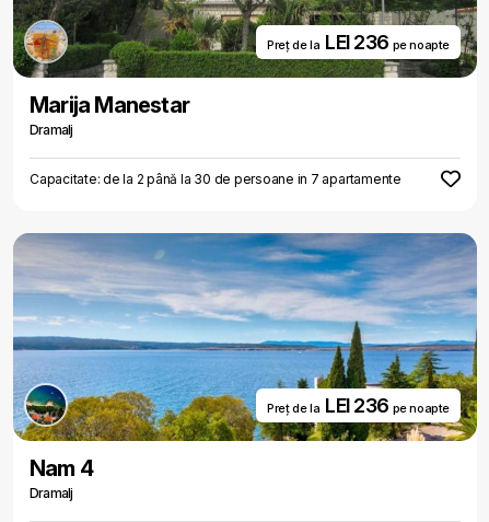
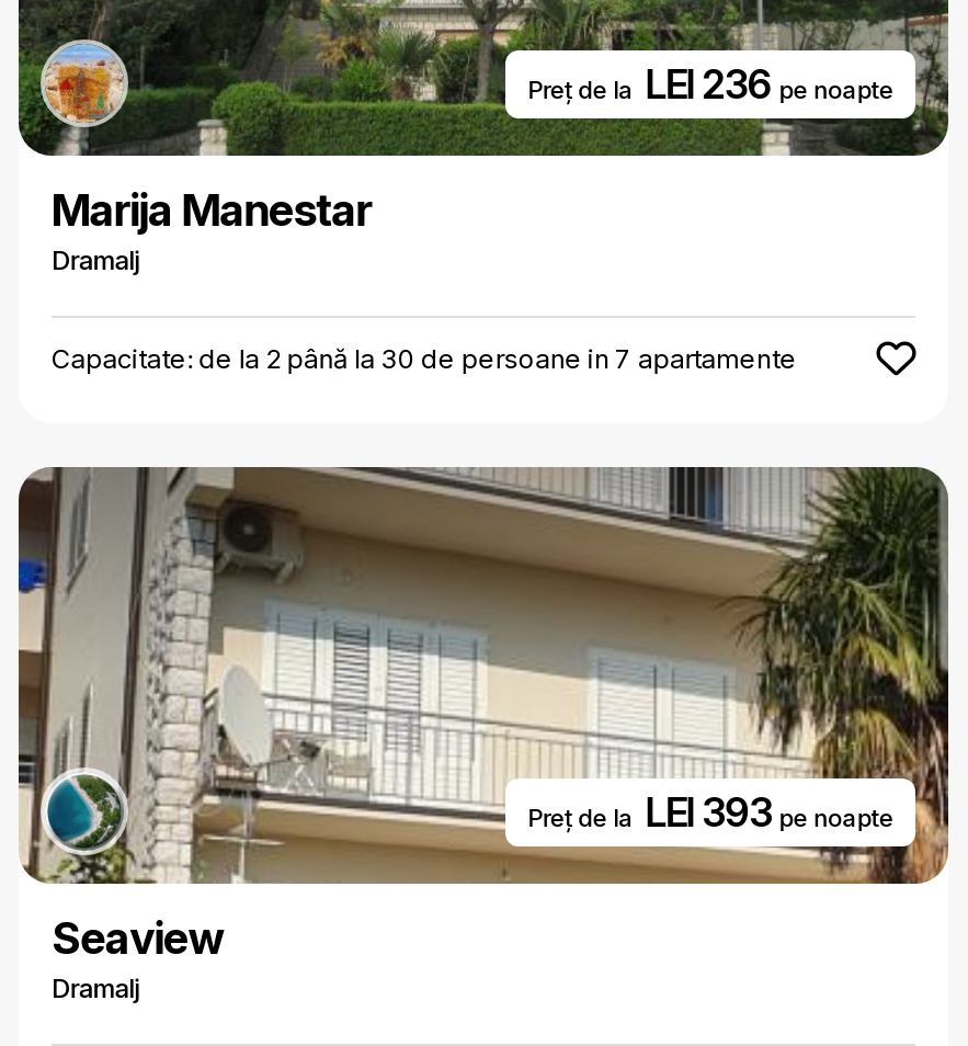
[12,232,478,442] [image] | Preț de la LEI 236 pe noapte -> [16,465,950,886] [image] | Preț de la LEI 393 pe noapte
[30,455,93,482] Nam 4 -> [52,912,223,965] Seaview

